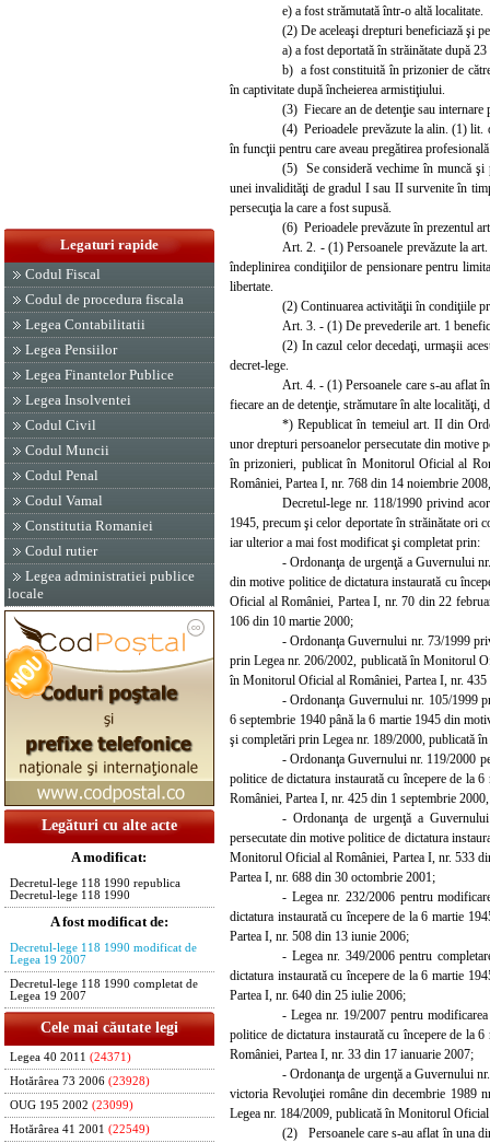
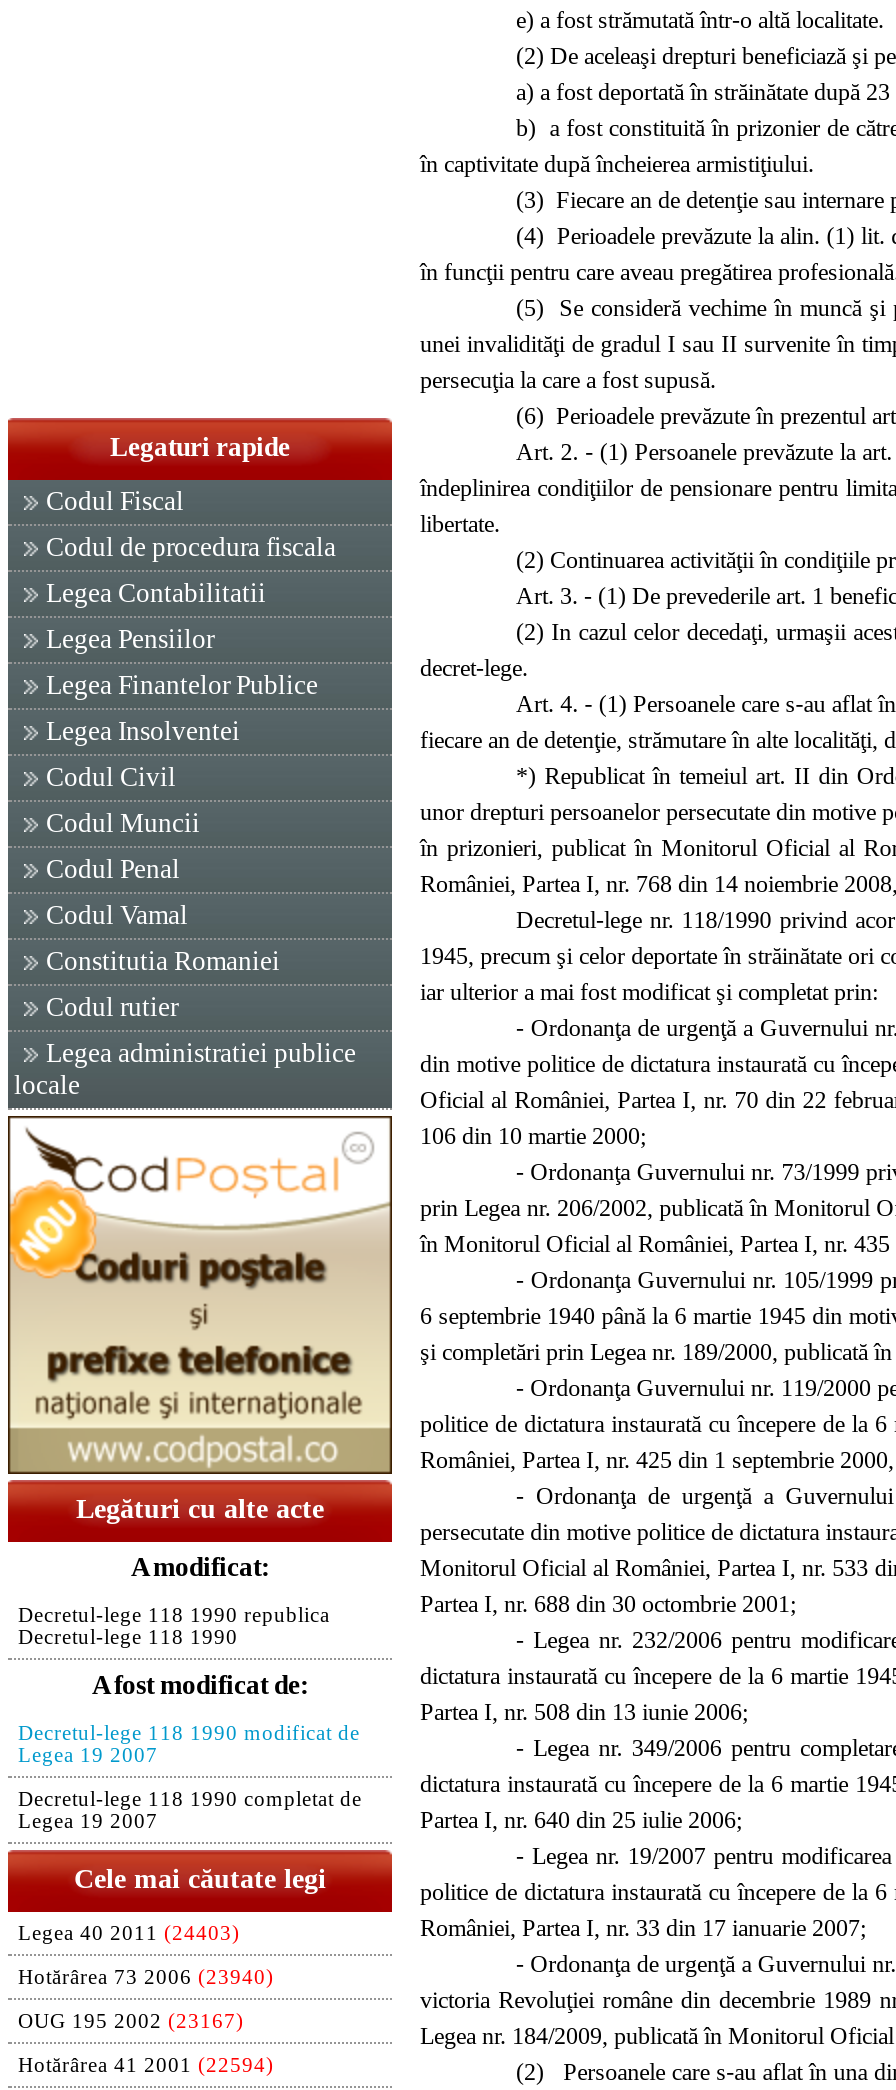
[10,1051,131,1063] Legea 40 2011 (24371) -> [18,1922,240,1944] Legea 40 2011 (24403)
[10,1075,150,1087] Hotărârea 73 2006 (23928) -> [18,1966,274,1988] Hotărârea 73 2006 (23940)
[10,1099,133,1111] OUG 195 2002 (23099) -> [18,2010,244,2032] OUG 195 2002 (23167)
[10,1123,150,1135] Hotărârea 41 2001 (22549) -> [18,2054,274,2076] Hotărârea 41 2001 (22594)

